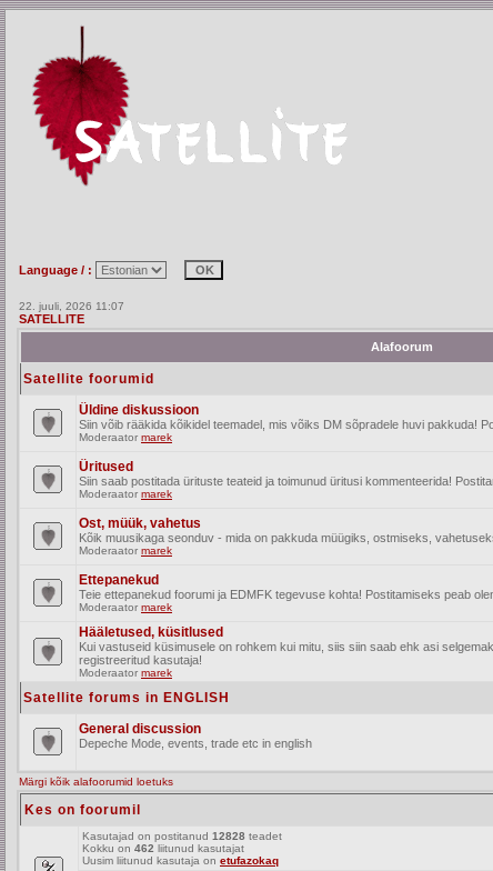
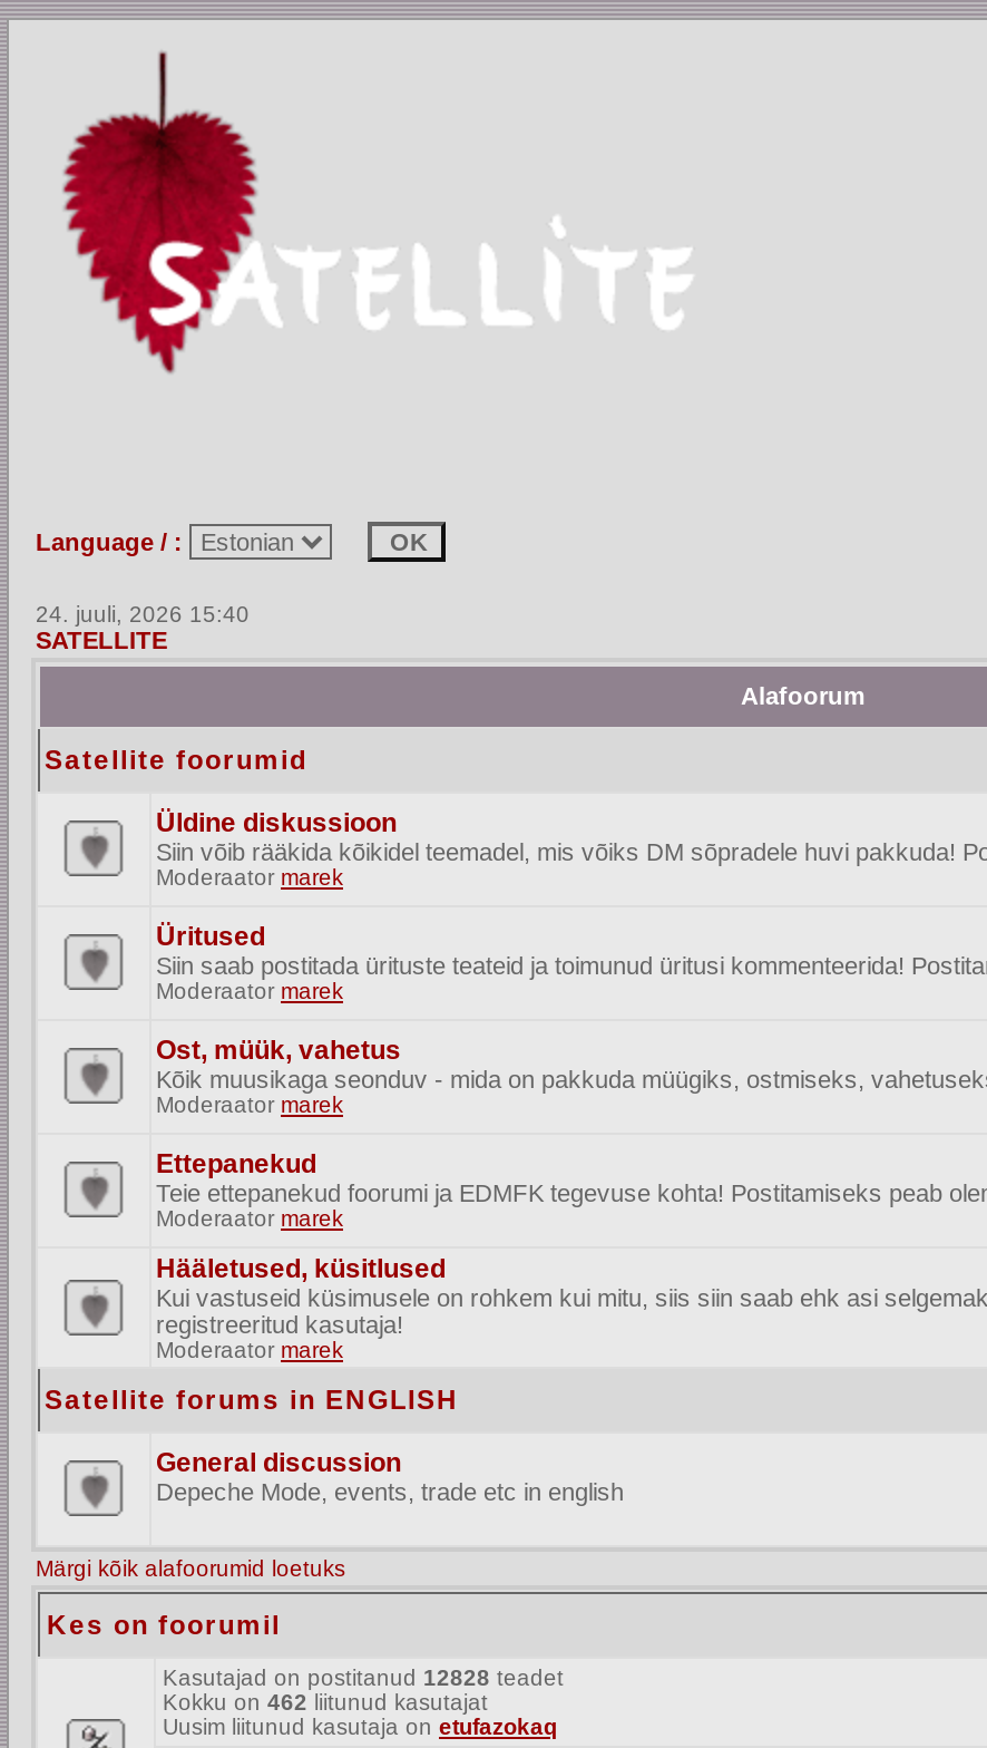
[19,300,124,312] 22. juuli, 2026 11:07 -> [36,602,250,627] 24. juuli, 2026 15:40

